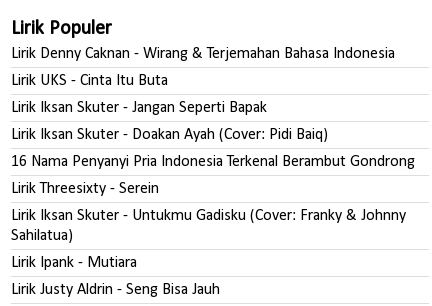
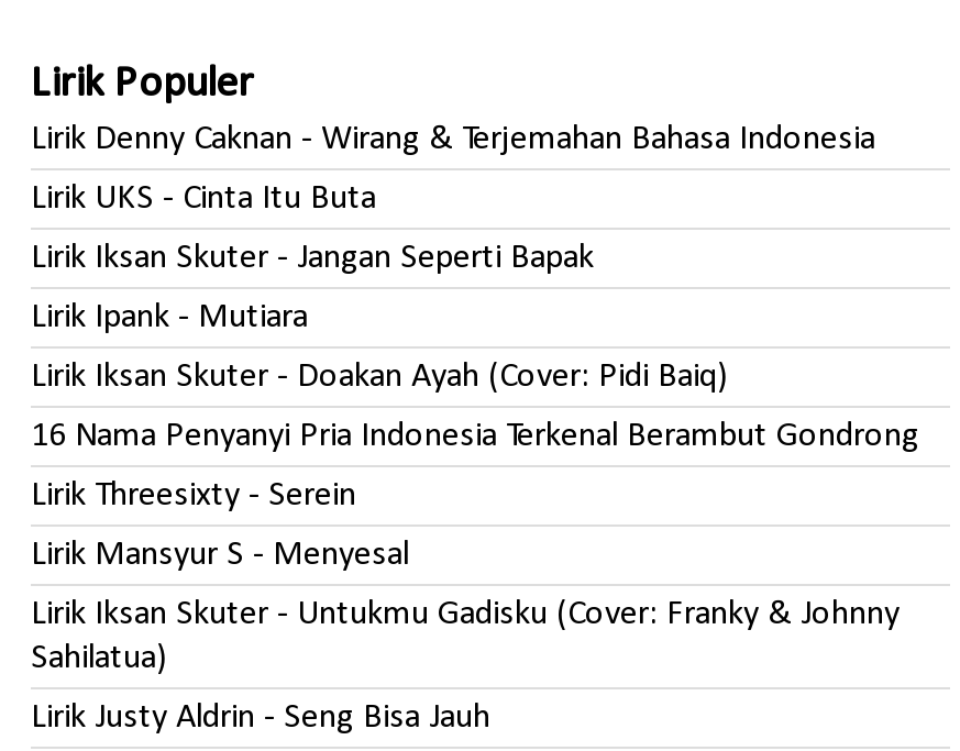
none -> [31,539,409,574] Lirik Mansyur S - Menyesal
moved [11,208,406,244] -> [31,598,900,678]: Lirik Iksan Skuter - Untukmu Gadisku (Cover: Franky & Johnny | Sahilatua)
moved [11,255,137,271] -> [31,301,308,337]: Lirik Ipank - Mutiara

